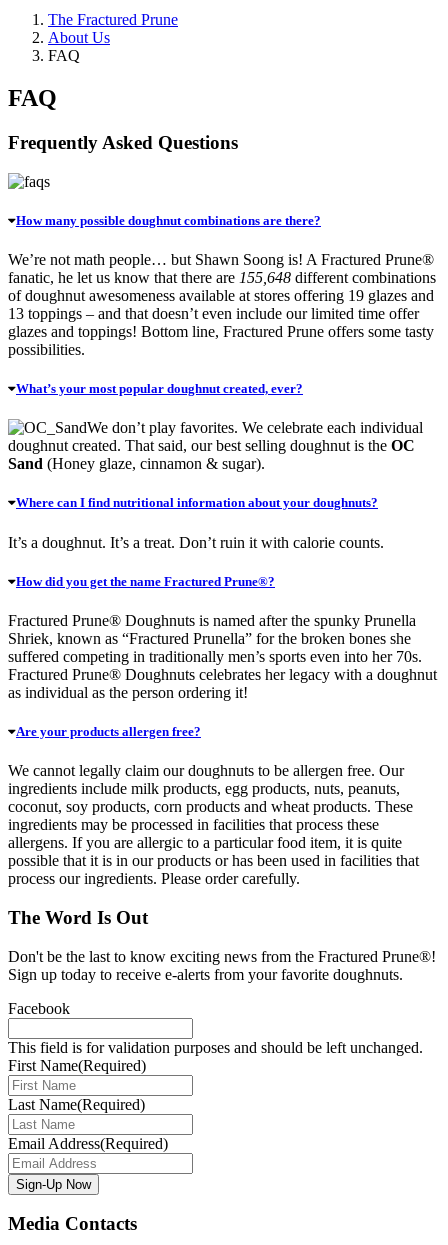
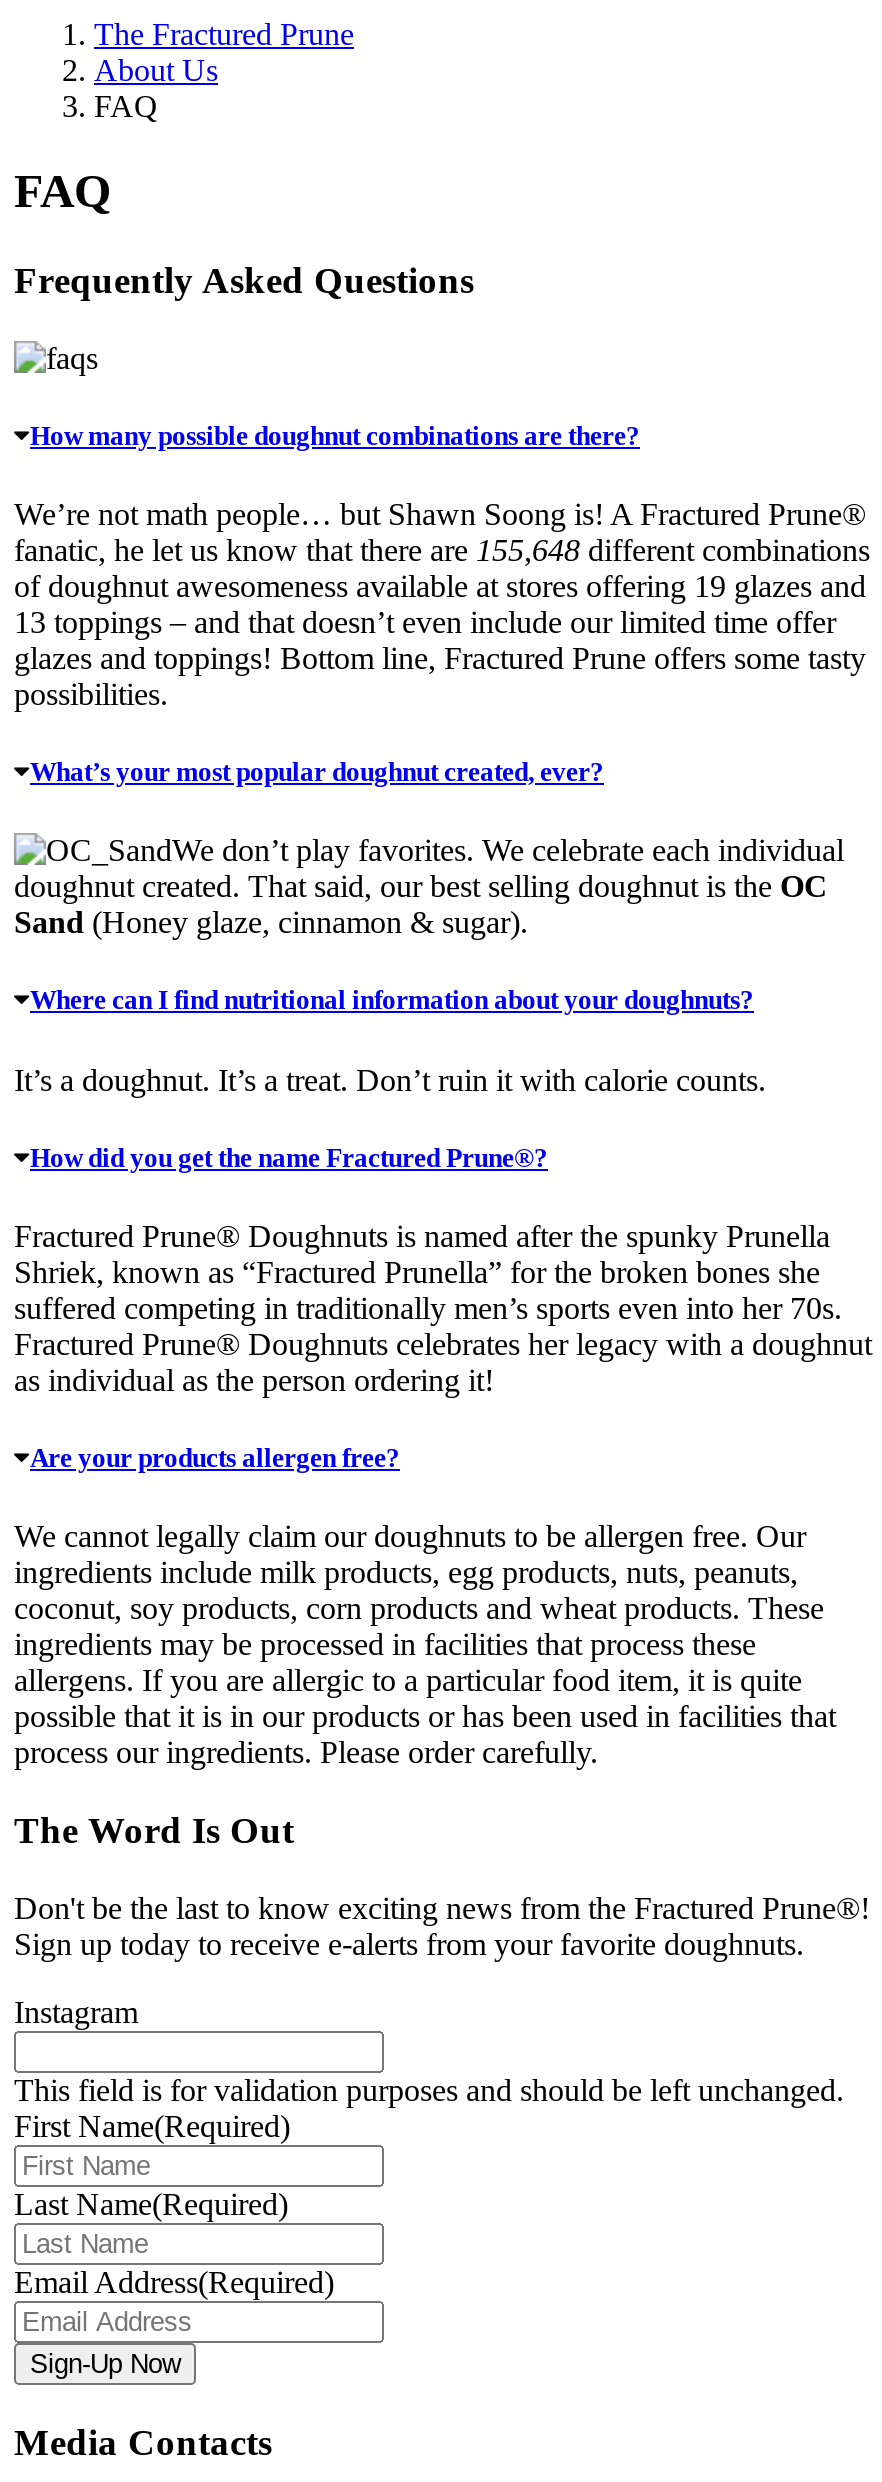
[8,1000,70,1017] Facebook -> [14,1994,138,2028] Instagram

